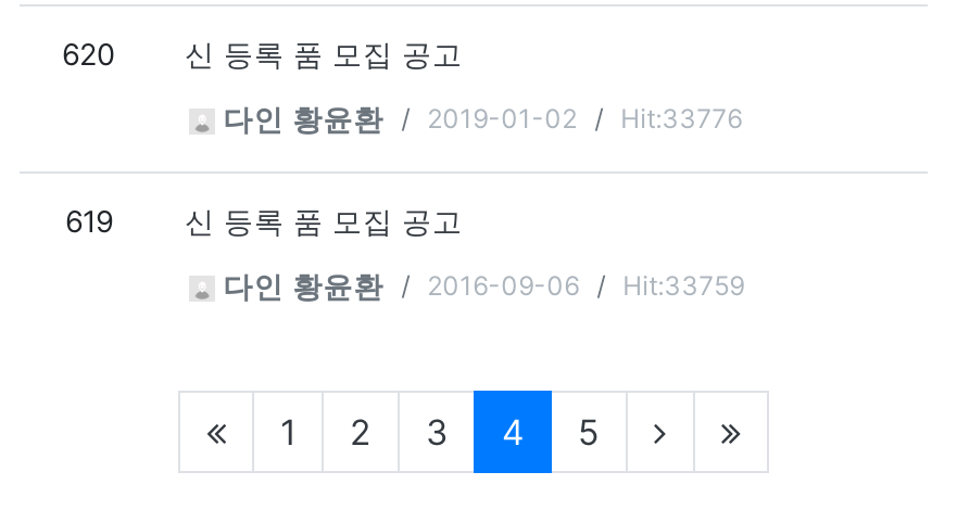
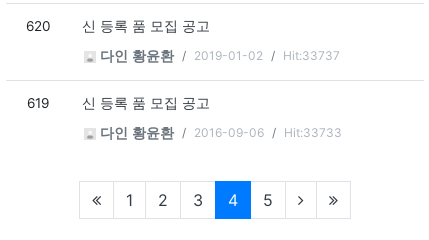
[214,101,742,136] 다인 황윤환 2019-01-02 Hit:33776 -> [96,48,340,64] 다인 황윤환 2019-01-02 Hit:33737
[214,268,744,303] 다인 황윤환 2016-09-06 Hit:33759 -> [96,125,342,141] 다인 황윤환 2016-09-06 Hit:33733

